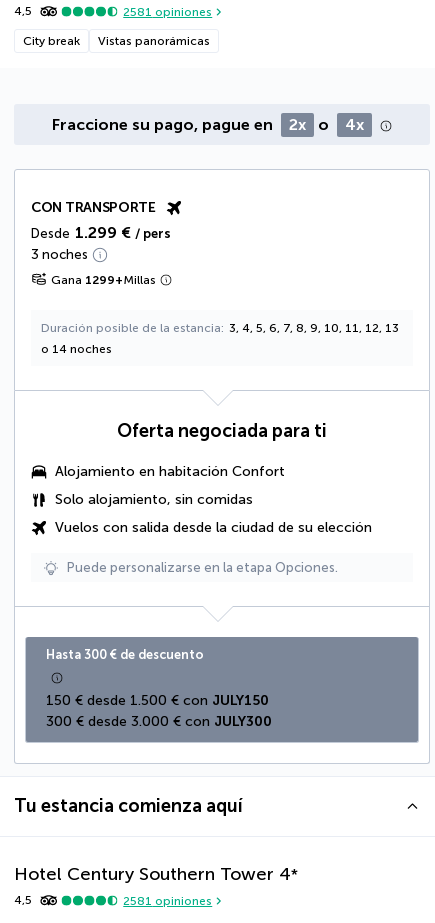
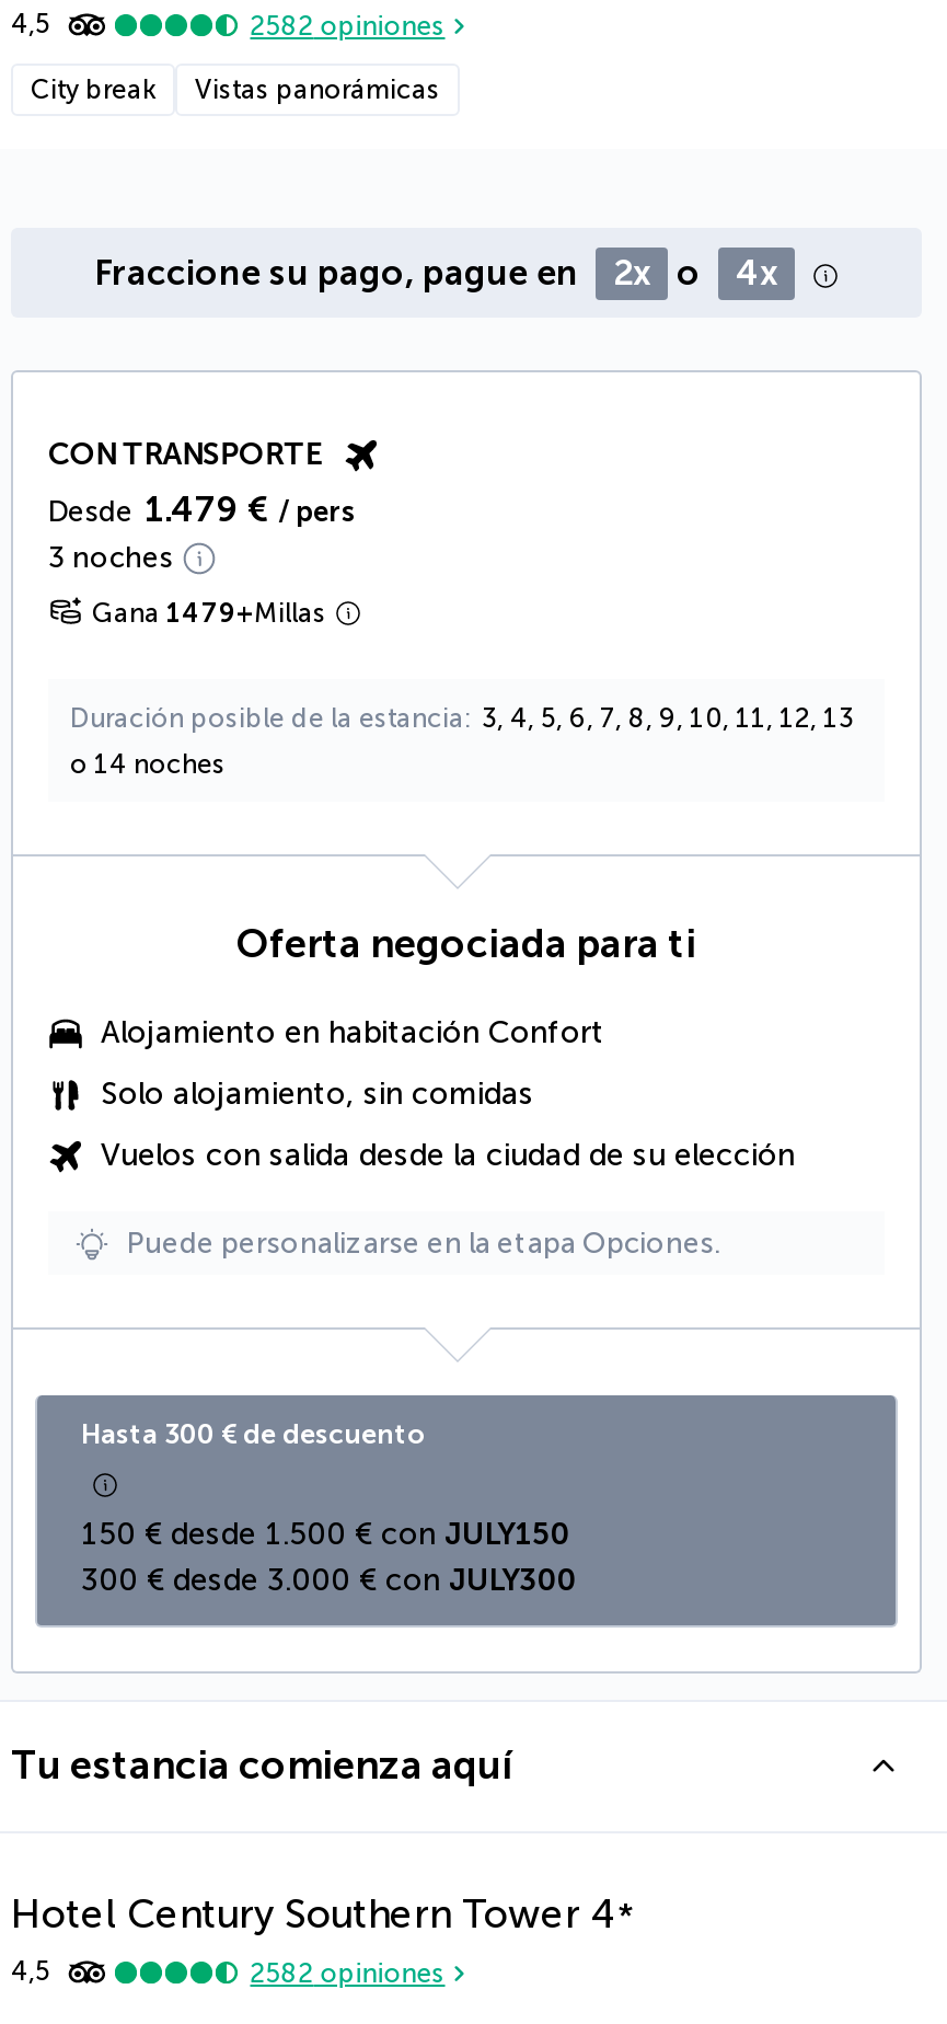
[123,4,212,18] 2581 opiniones -> [250,10,445,41] 2582 opiniones
[31,223,171,242] Desde 1.299 € / pers -> [48,488,357,530] Desde 1.479 € / pers
[51,273,156,287] Gana 1299+Millas -> [92,598,326,629] Gana 1479+Millas
[123,893,212,907] 2581 opiniones -> [250,1957,445,1988] 2582 opiniones

